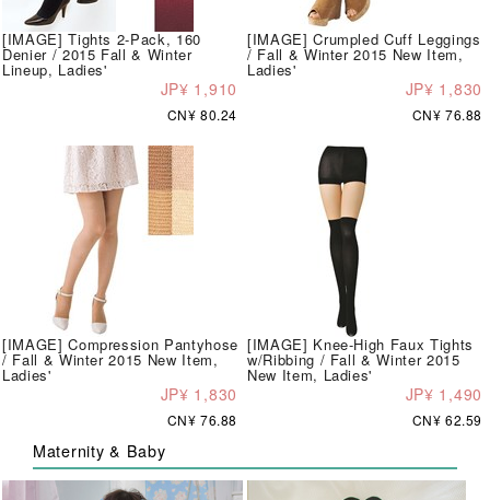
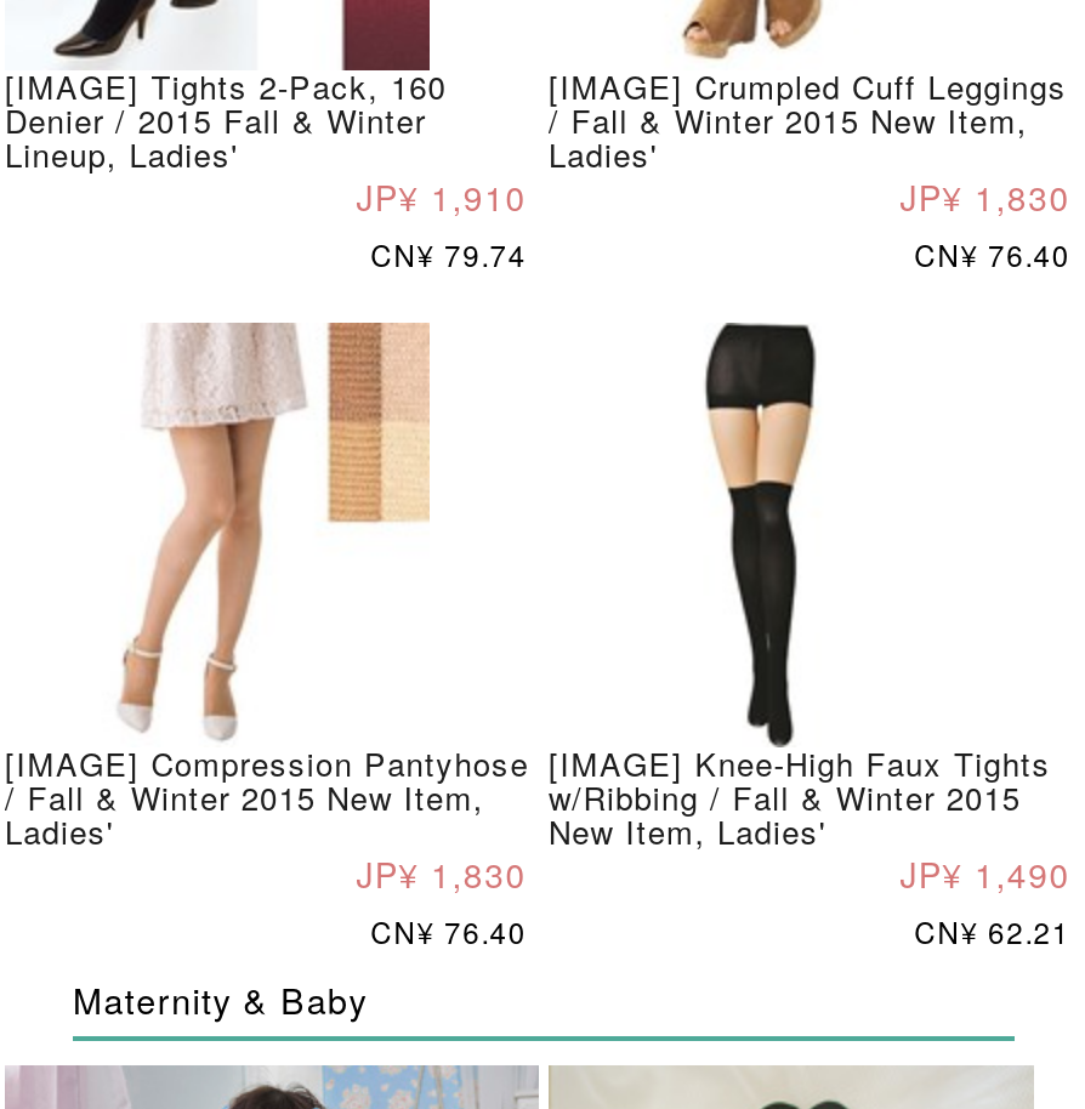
[167,105,237,124] CN¥ 80.24 -> [370,233,527,275] CN¥ 79.74
[412,105,482,124] CN¥ 76.88 -> [914,233,1070,275] CN¥ 76.40
[167,411,237,429] CN¥ 76.88 -> [370,910,527,952] CN¥ 76.40
[412,411,482,429] CN¥ 62.59 -> [914,910,1070,952] CN¥ 62.21

